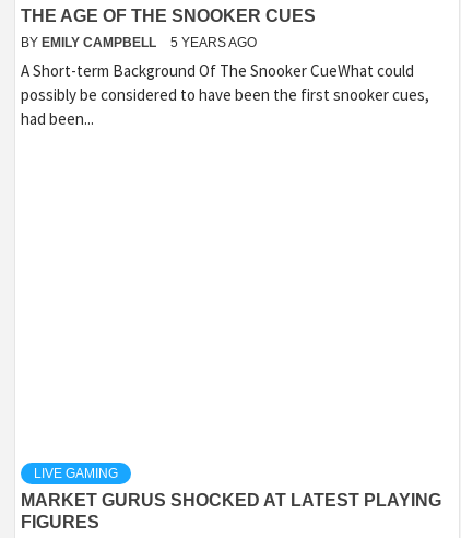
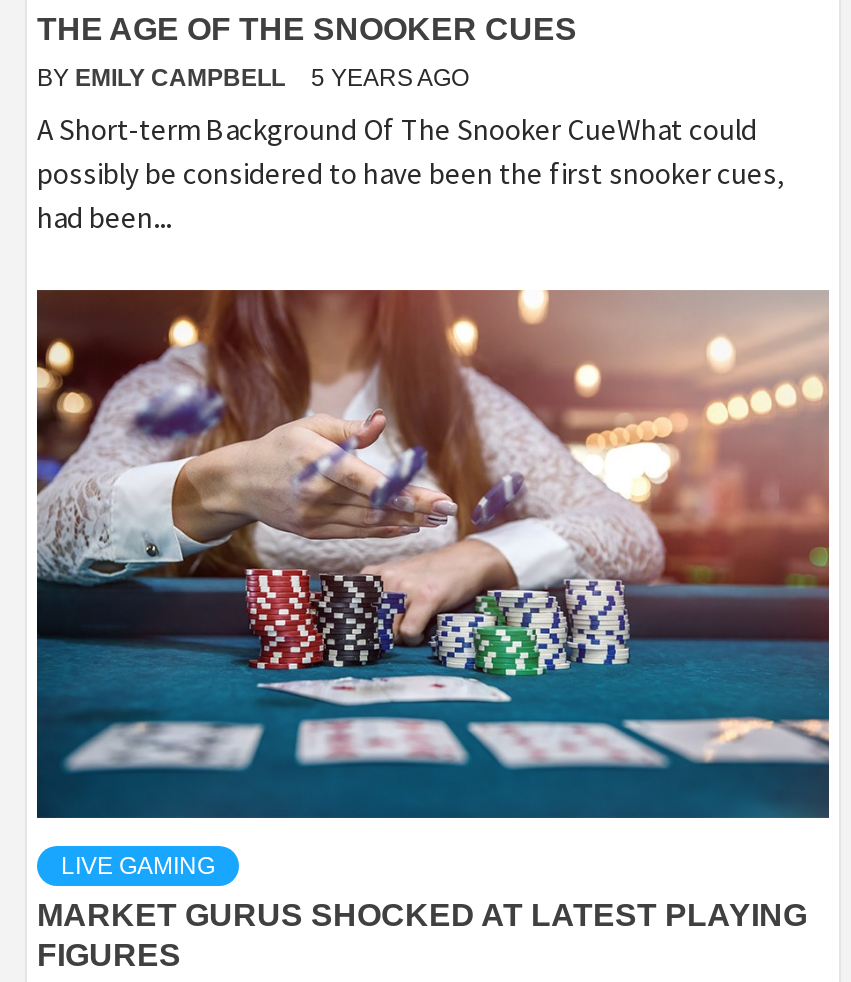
none -> [35,288,831,820] [image]

